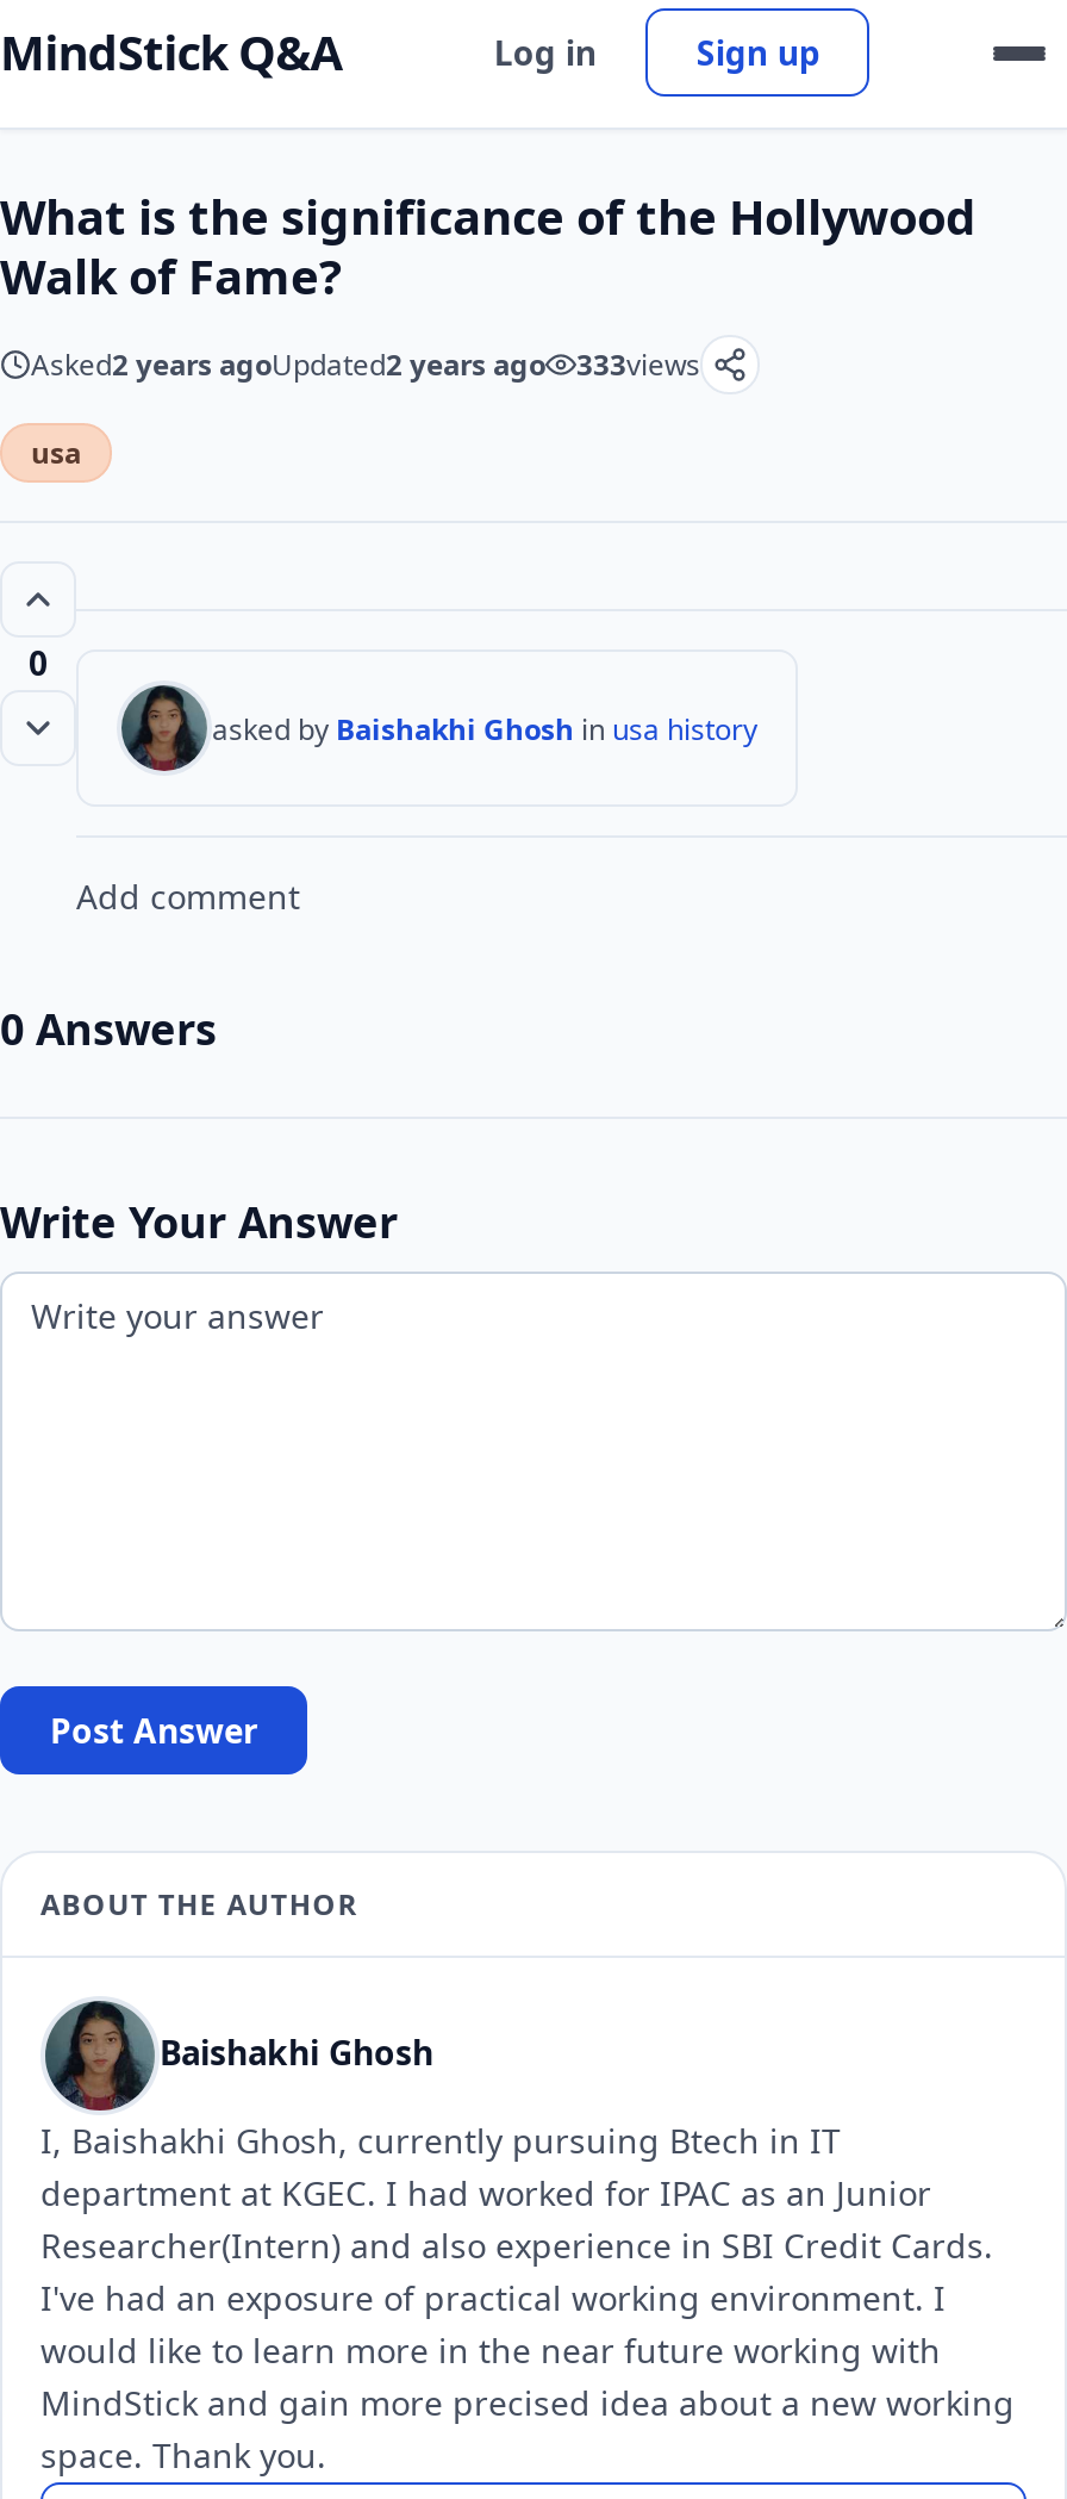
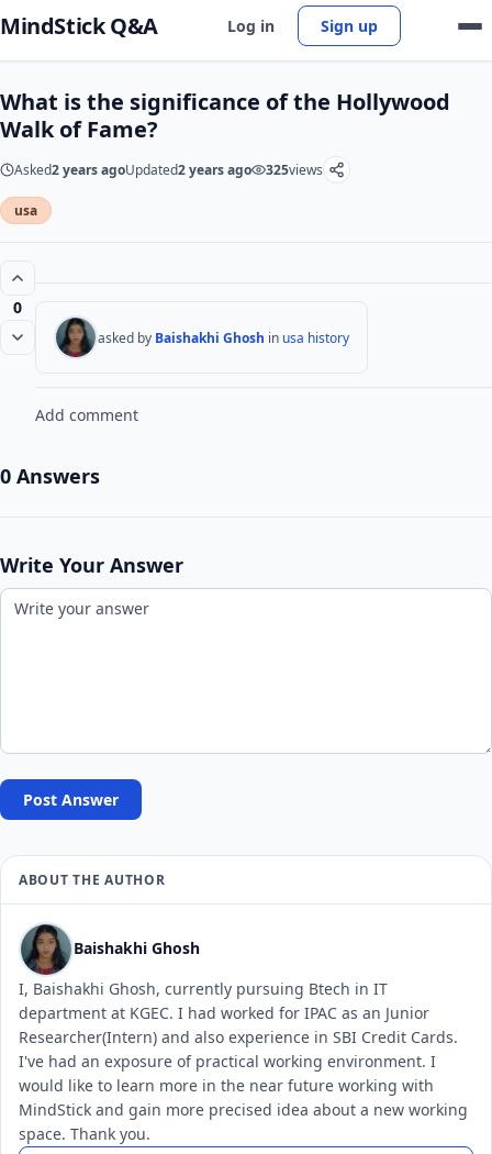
[31,344,700,385] Asked2 years agoUpdated2 years ago 333views -> [14,160,323,179] Asked2 years agoUpdated2 years ago 325views

